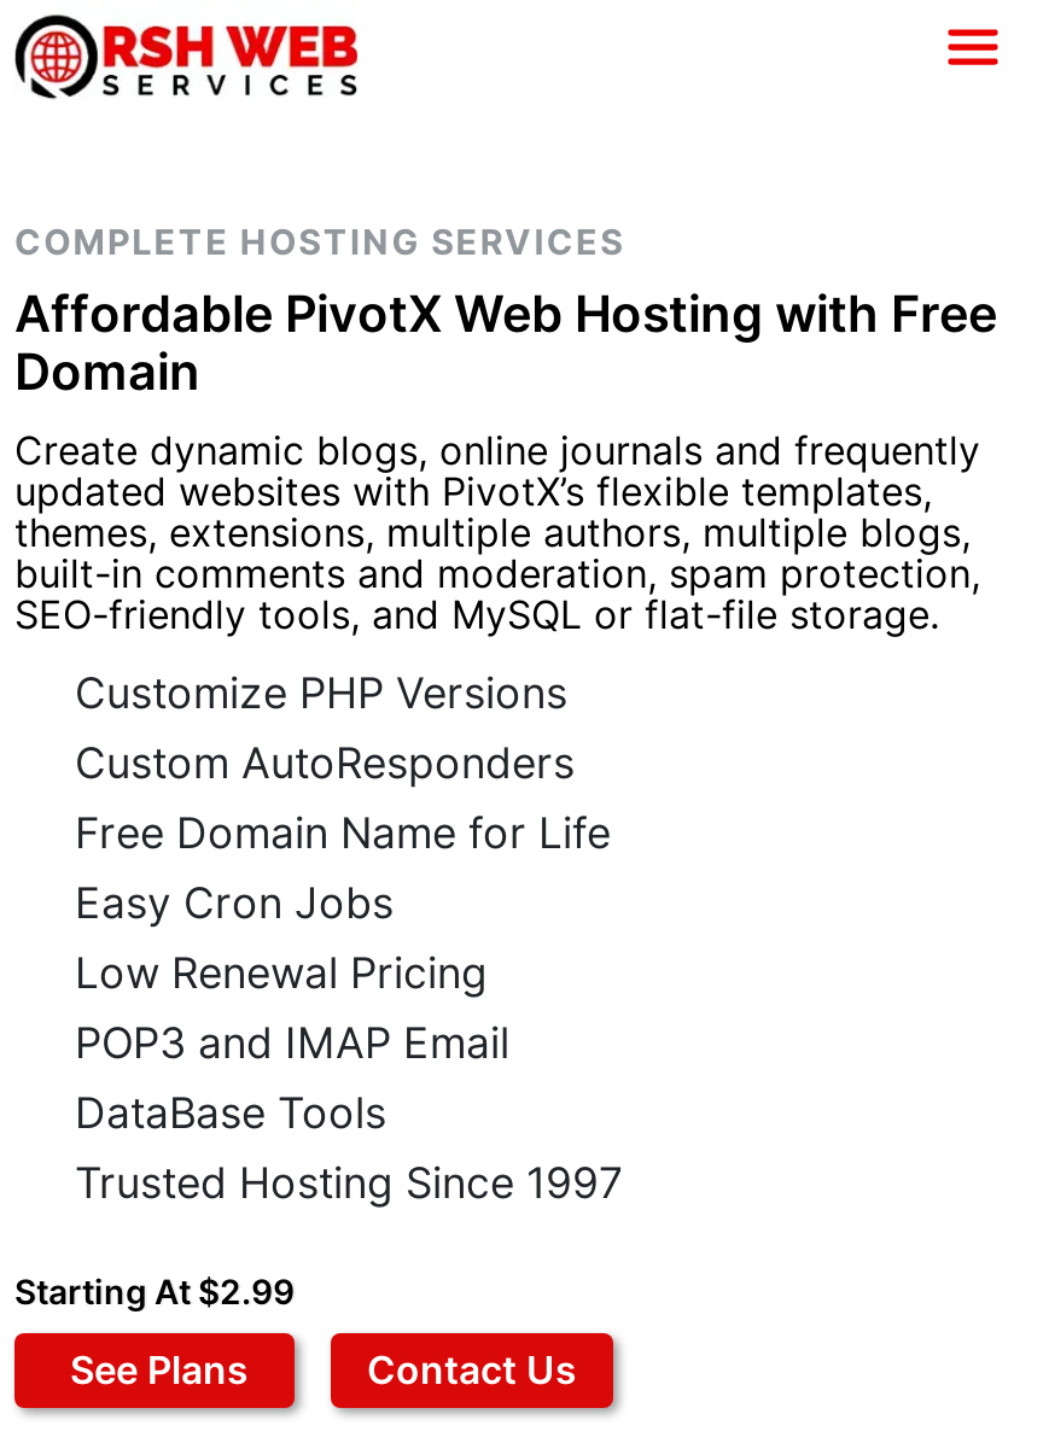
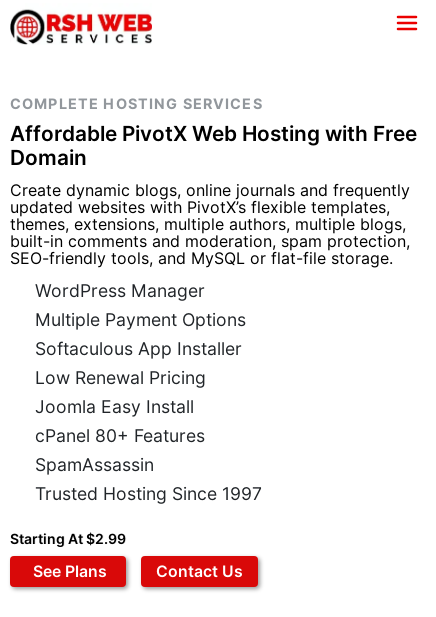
[75,667,611,928] Customize PHP Versions | Custom AutoResponders | Free Domain Name for Life | Easy Cron Jobs -> [35,280,246,359] WordPress Manager | Multiple Payment Options | Softaculous App Installer
moved [75,947,488,998] -> [35,367,206,388]: Low Renewal Pricing
[75,1017,509,1138] POP3 and IMAP Email | DataBase Tools -> [35,396,205,475] Joomla Easy Install | cPanel 80+ Features | SpamAssassin

